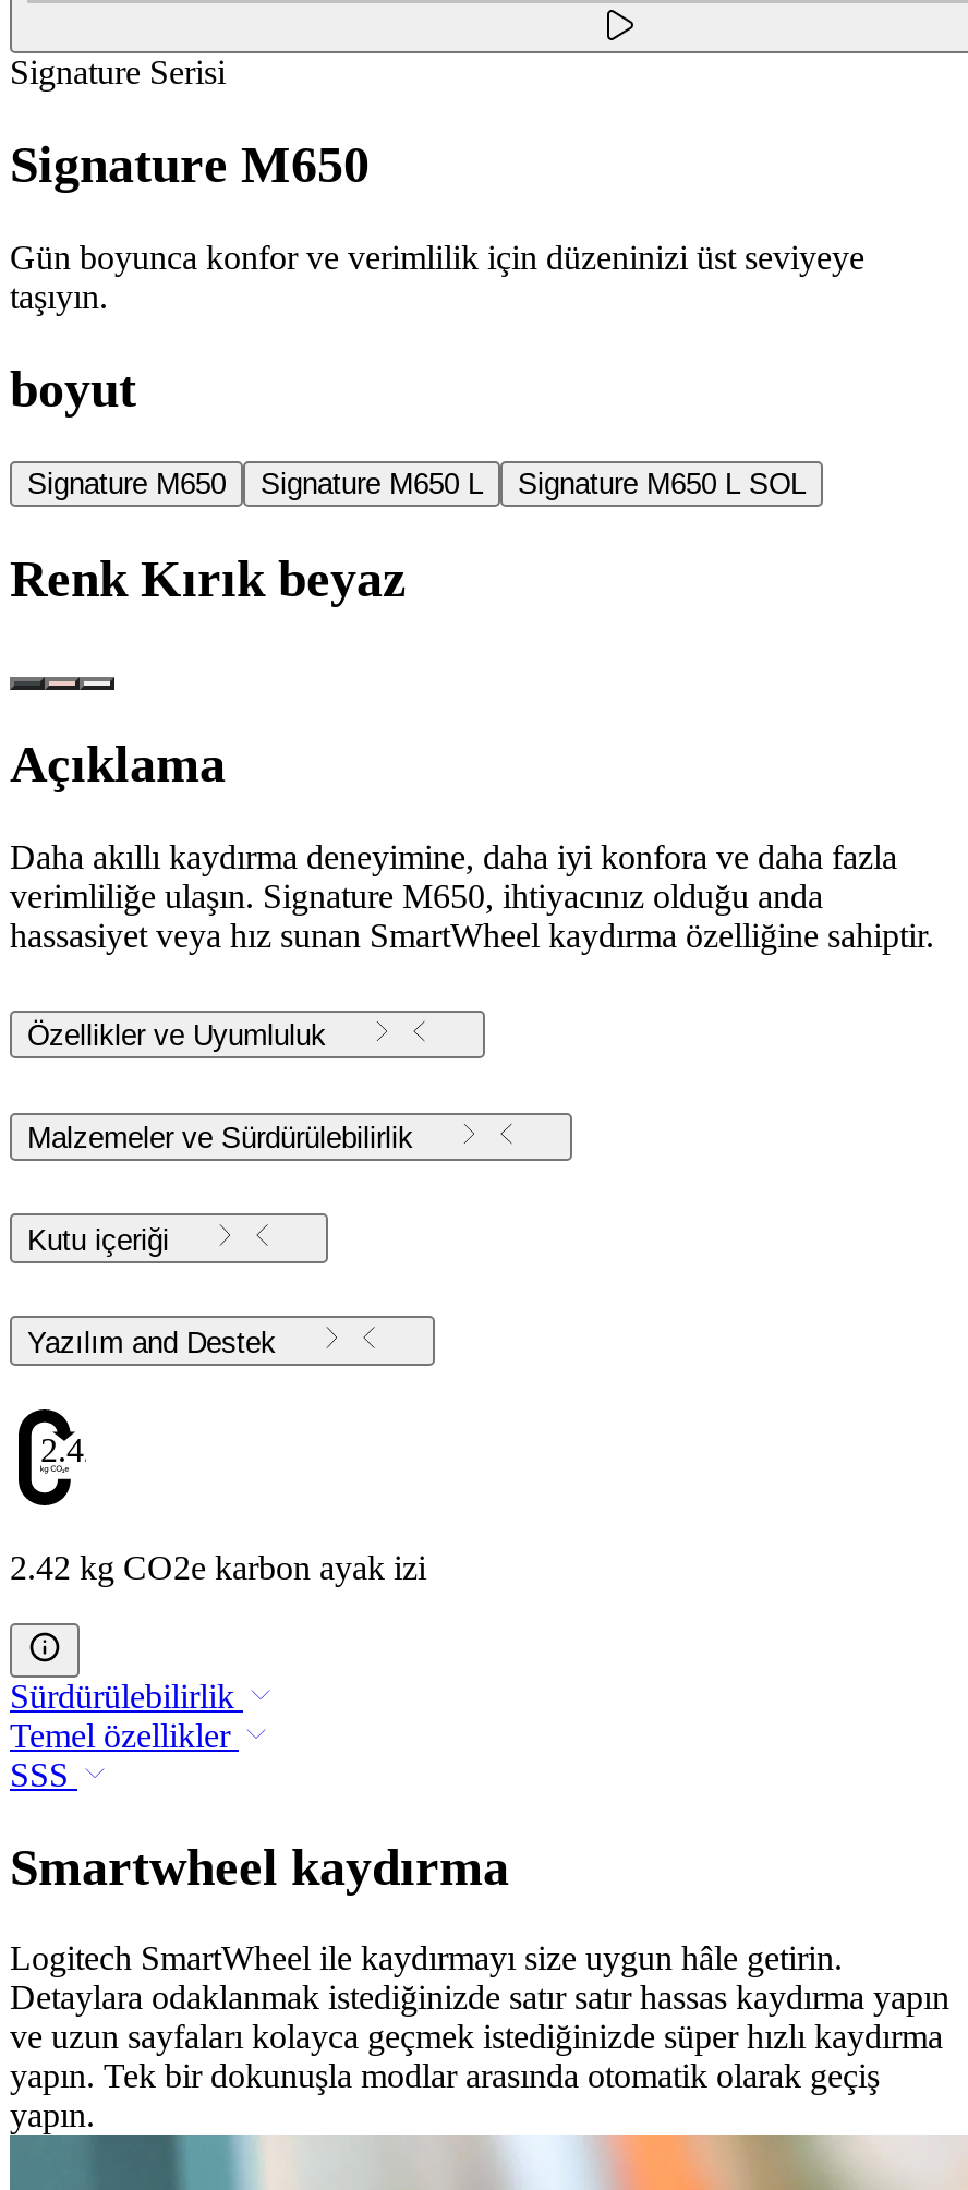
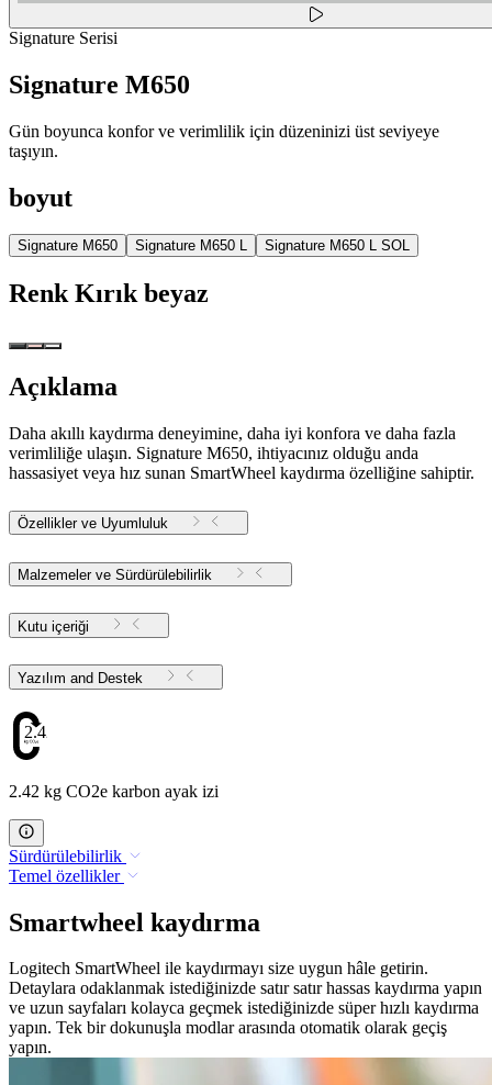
[10,1755,69,1792] SSS -> none

